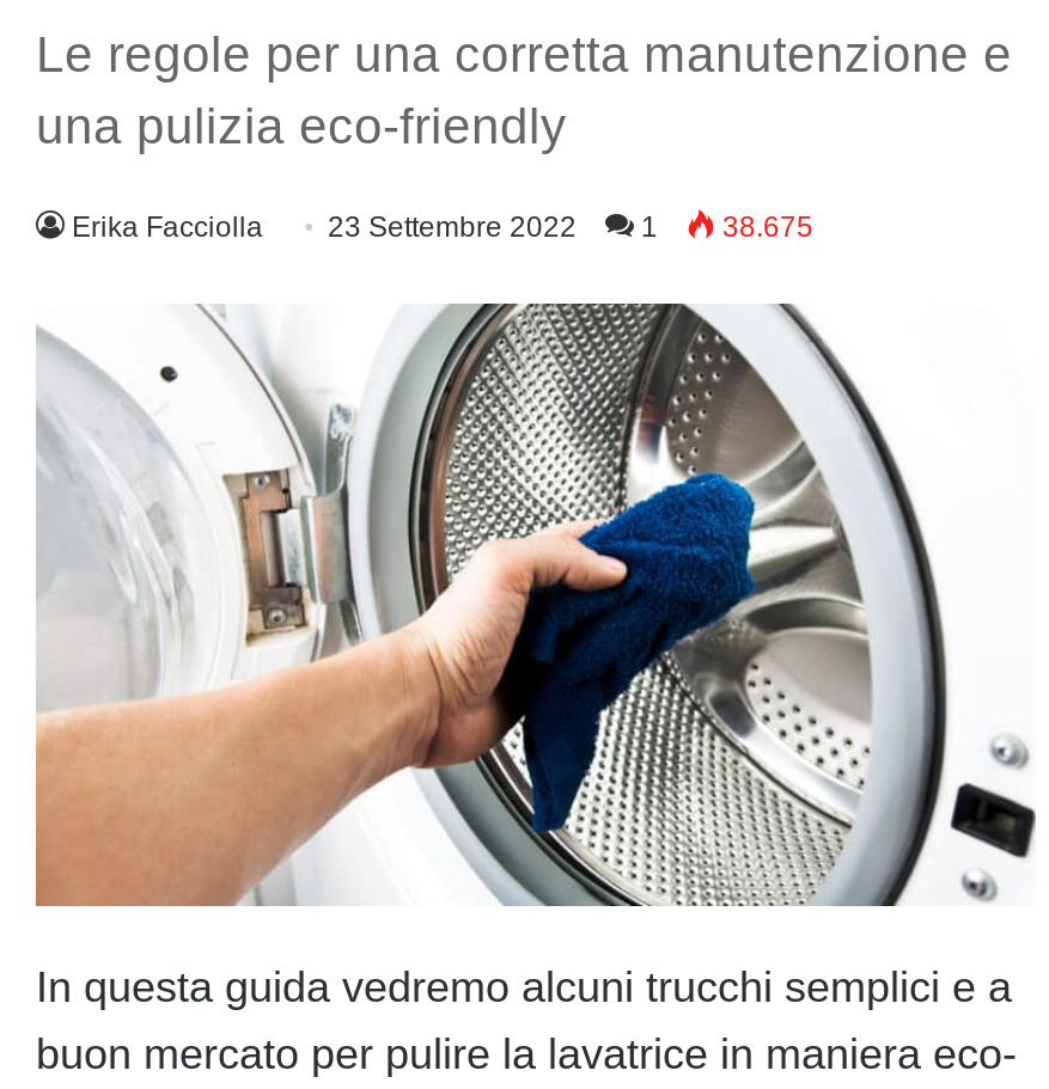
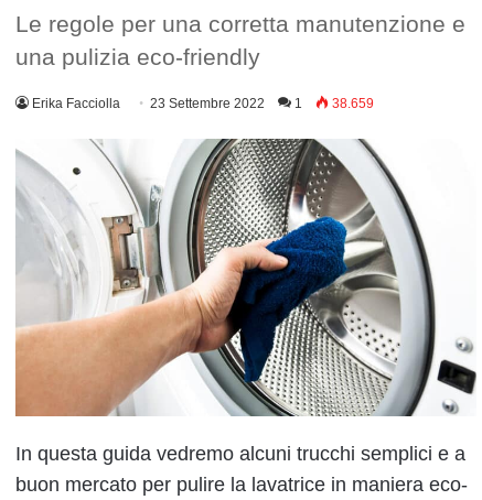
[72,211,813,244] Erika Facciolla 23 Settembre 2022 1 38.675 -> [32,95,374,111] Erika Facciolla 23 Settembre 2022 1 38.659

